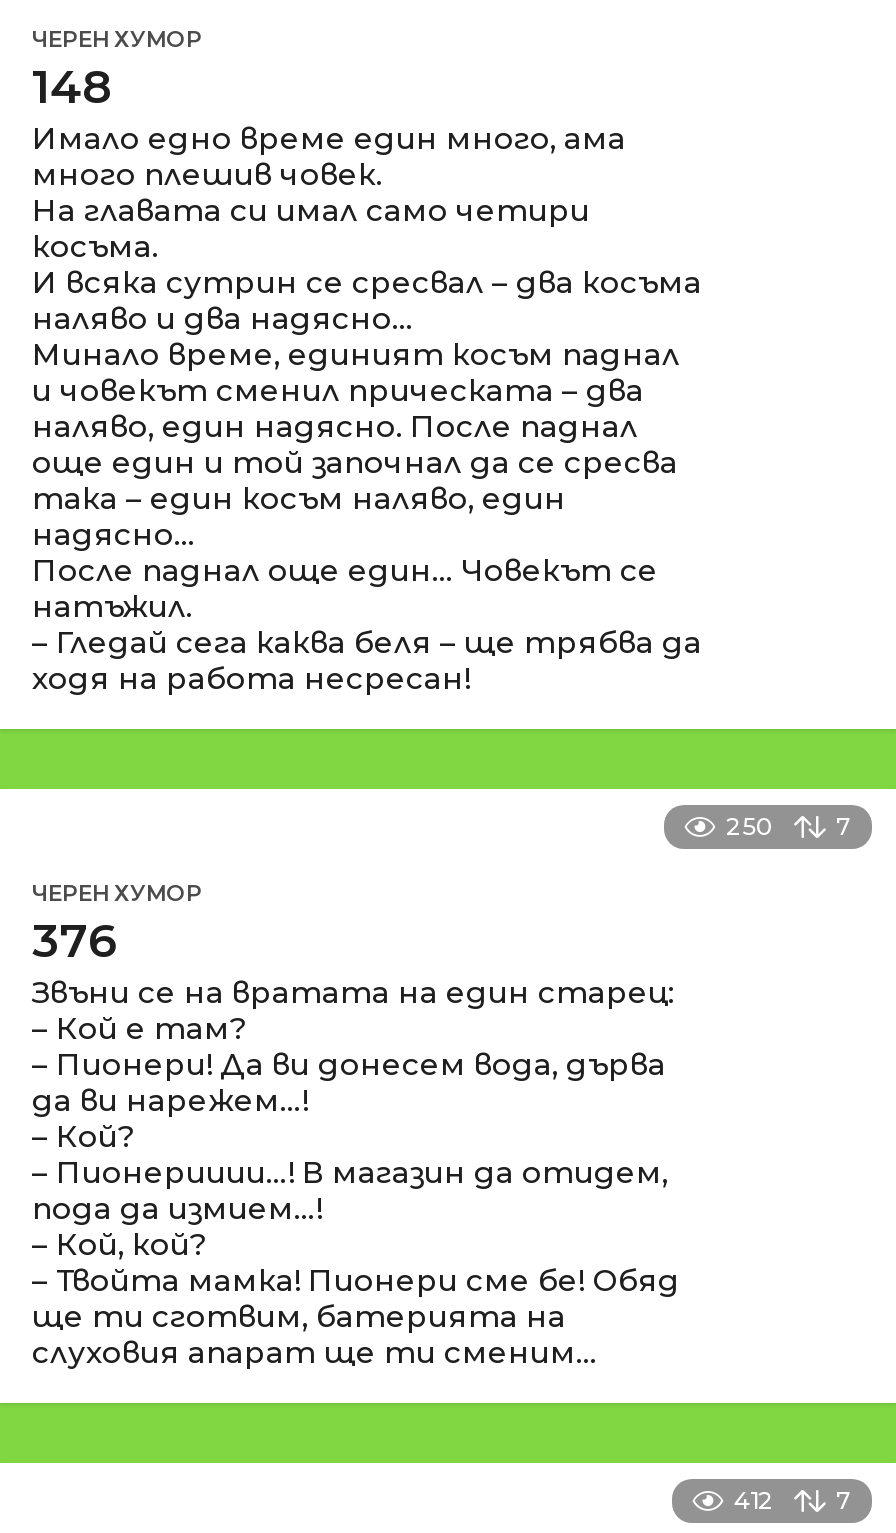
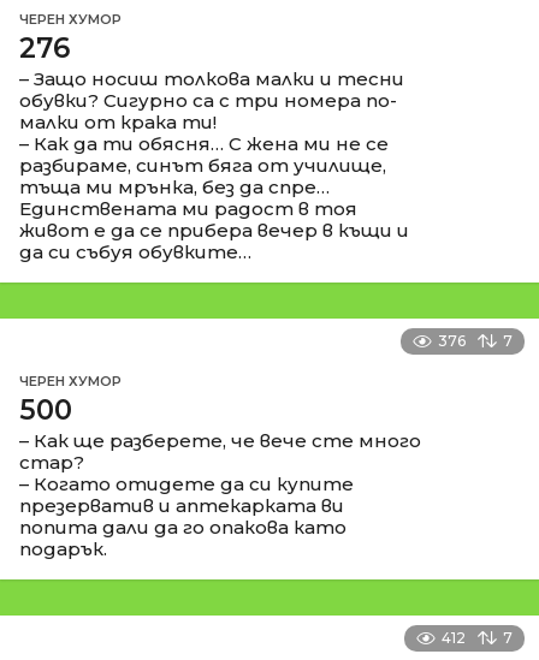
[32,59,702,697] 148 | Имало едно време един много, ама | много плешив човек. | На главата си имал само четири | косъма. | И всяка сутрин се сресвал – два косъма | наляво и два надясно… | Минало време, единият косъм паднал | и човекът сменил прическата – два | наляво, един надясно. После паднал | още един и той започнал да се сресва | така – един косъм наляво, един | надясно… | После паднал още един… Човекът се | натъжил. | – Гледай сега каква беля – ще трябва да | ходя на работа несресан! -> [19,31,409,263] 276 | – Защо носиш толкова малки и тесни | обувки? Сигурно са с три номера по- | малки от крака ти! | – Как да ти обясня… С жена ми не се | разбираме, синът бяга от училище, | тъща ми мрънка, без да спре… | Единствената ми радост в тоя | живот е да се прибера вечер в къщи и | да си събуя обувките…
[726,811,774,841] 250 -> [438,332,466,350] 376
[32,913,680,1371] 376 | Звъни се на вратата на един старец: | – Кой е там? | – Пионери! Да ви донесем вода, дърва | да ви нарежем…! | – Кой? | – Пионерииии…! В магазин да отидем, | пода да измием…! | – Кой, кой? | – Твойта мамка! Пионери сме бе! Обяд | ще ти сготвим, батерията на | слуховия апарат ще ти сменим… -> [19,393,421,560] 500 | – Как ще разберете, че вече сте много | стар? | – Когато отидете да си купите | презерватив и аптекарката ви | попита дали да го опакова като | подарък.

